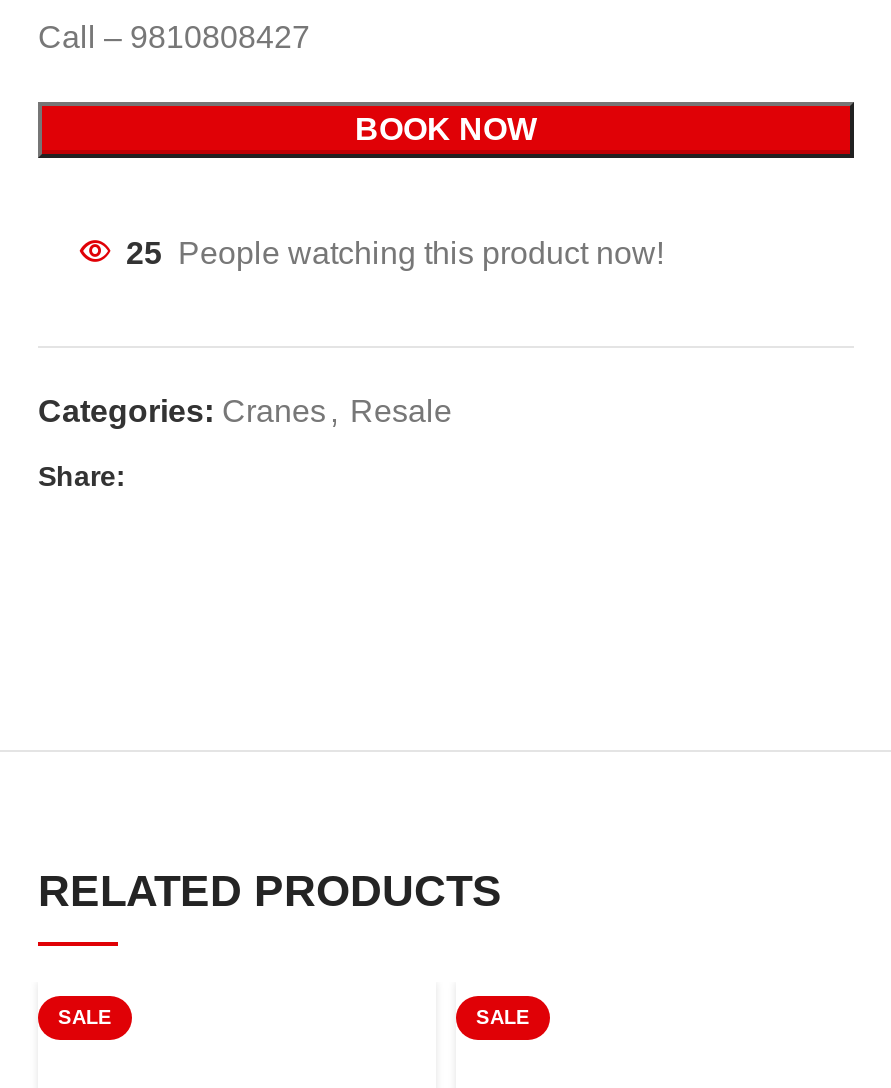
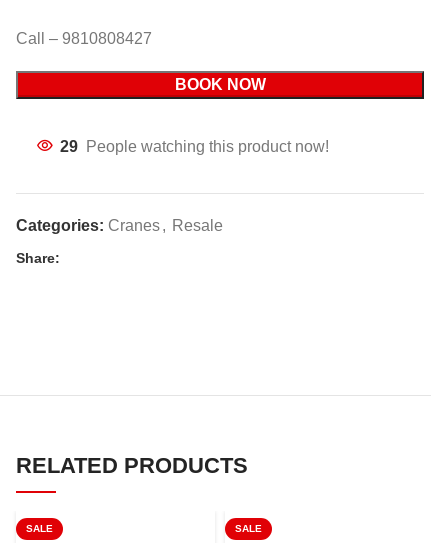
[126,235,664,269] 25 People watching this product now! -> [60,138,329,155] 29 People watching this product now!

